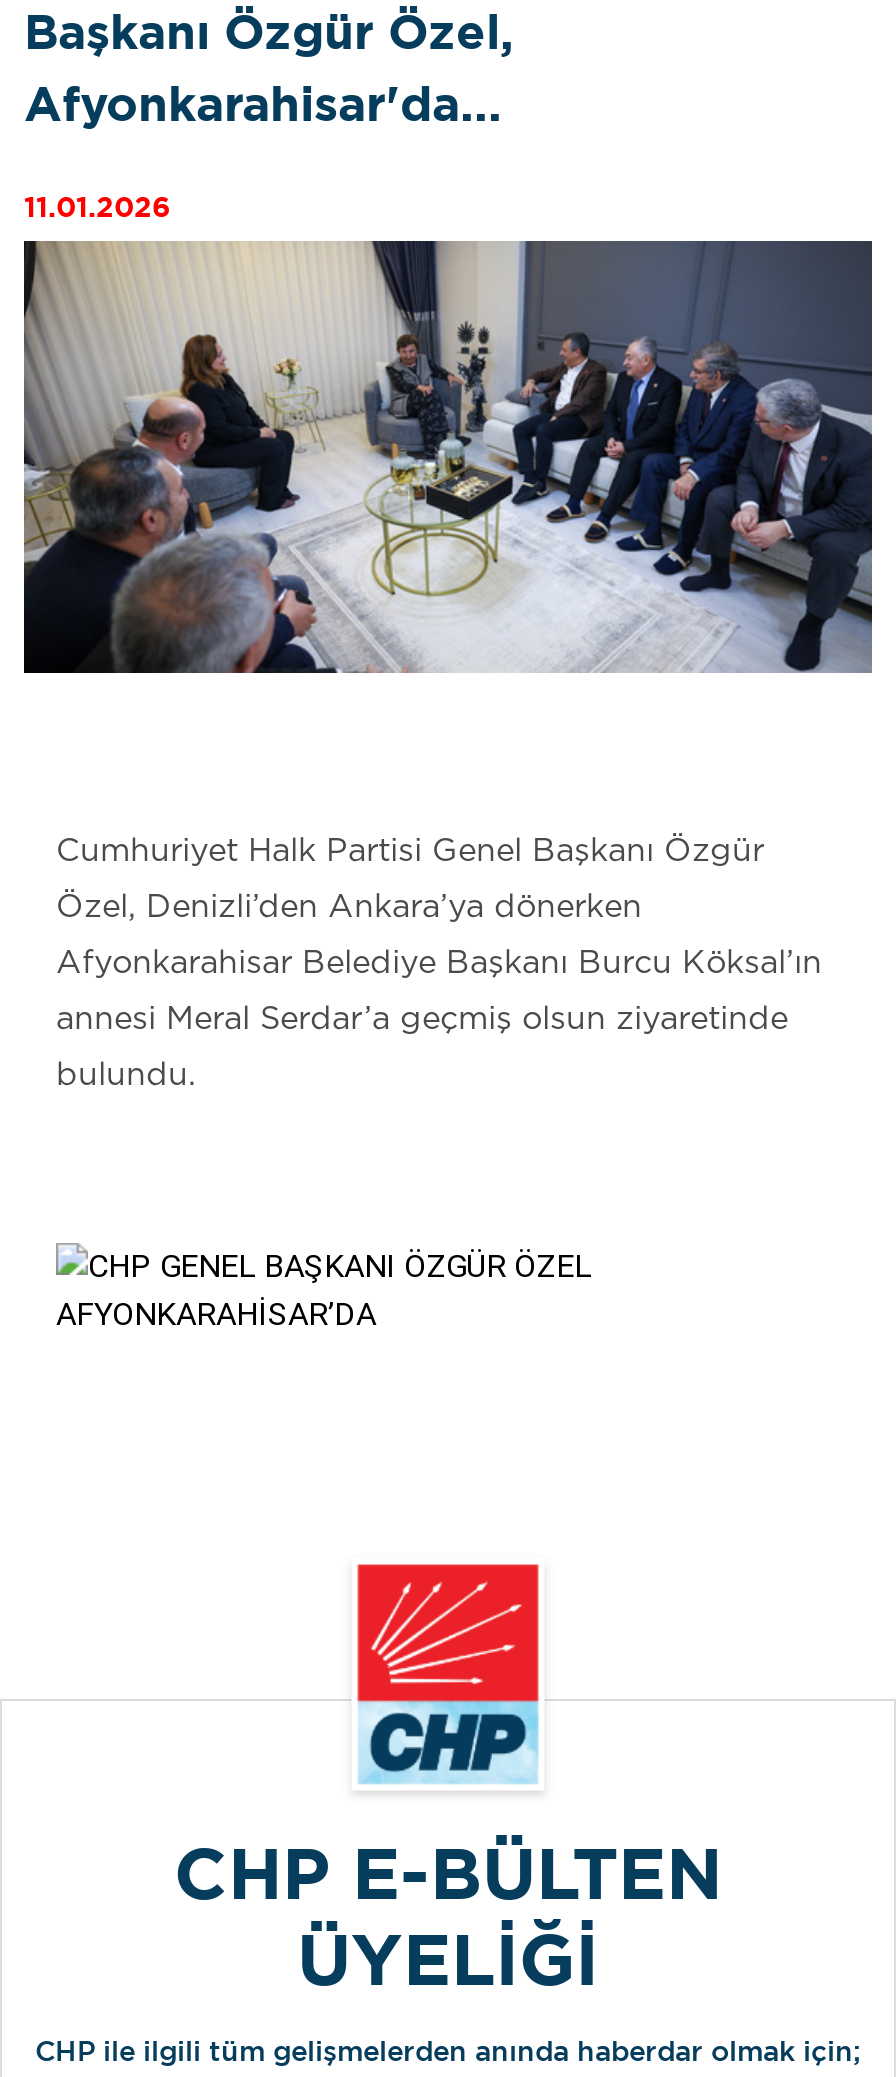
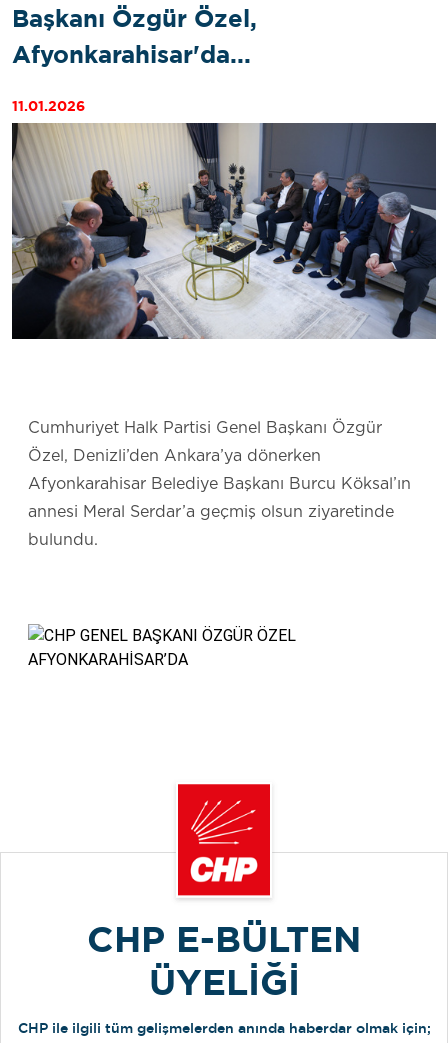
[356,1571,540,1787] [image] -> [177,787,271,896] [image]

